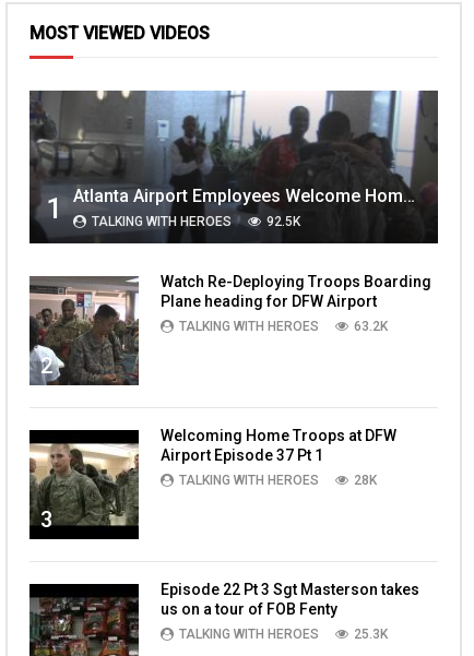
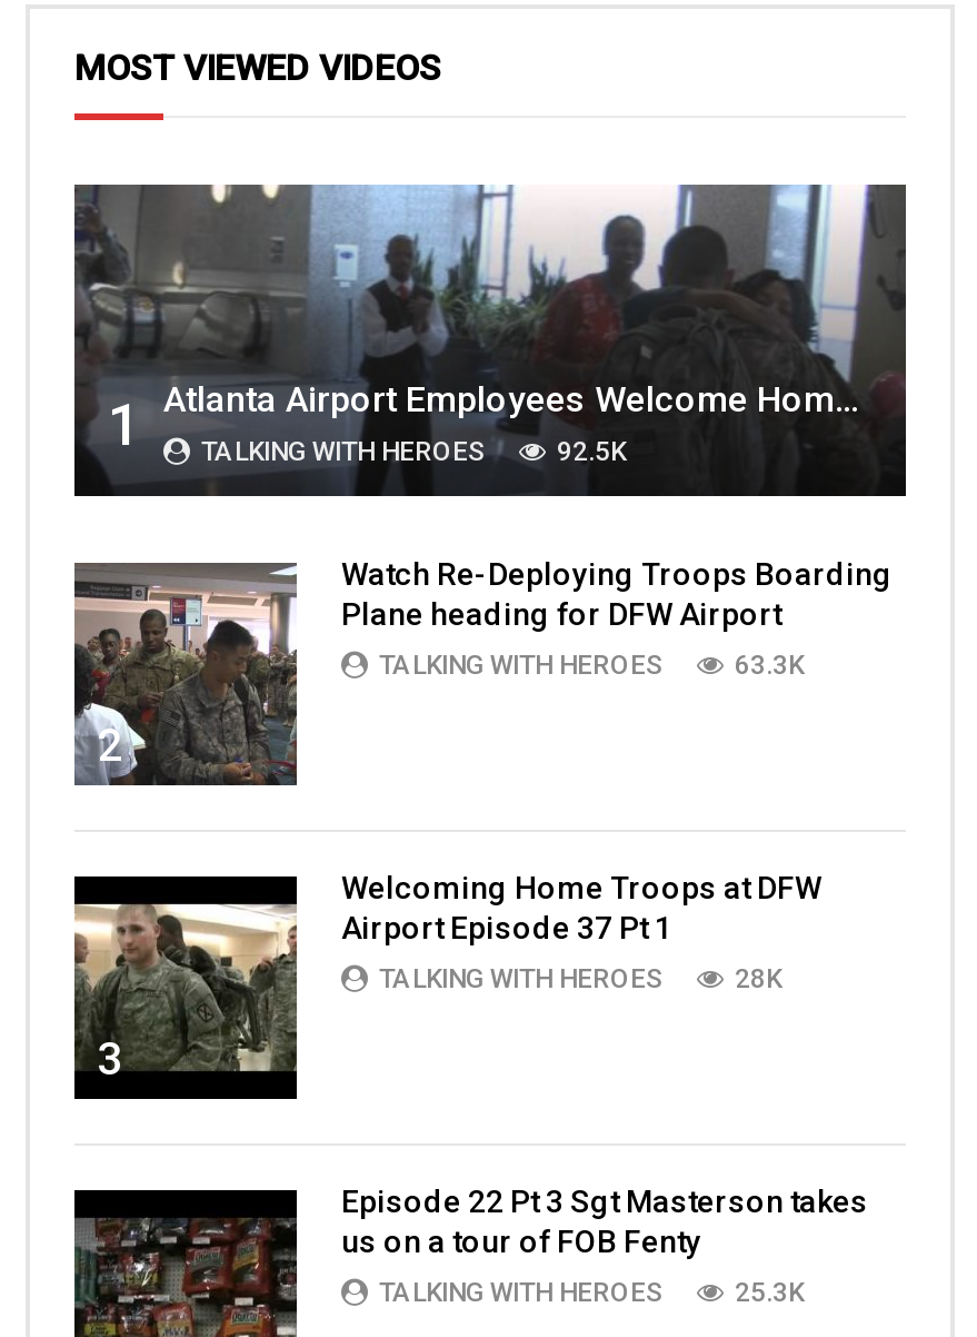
[354,319,388,334] 63.2K -> [735,649,804,681] 63.3K

